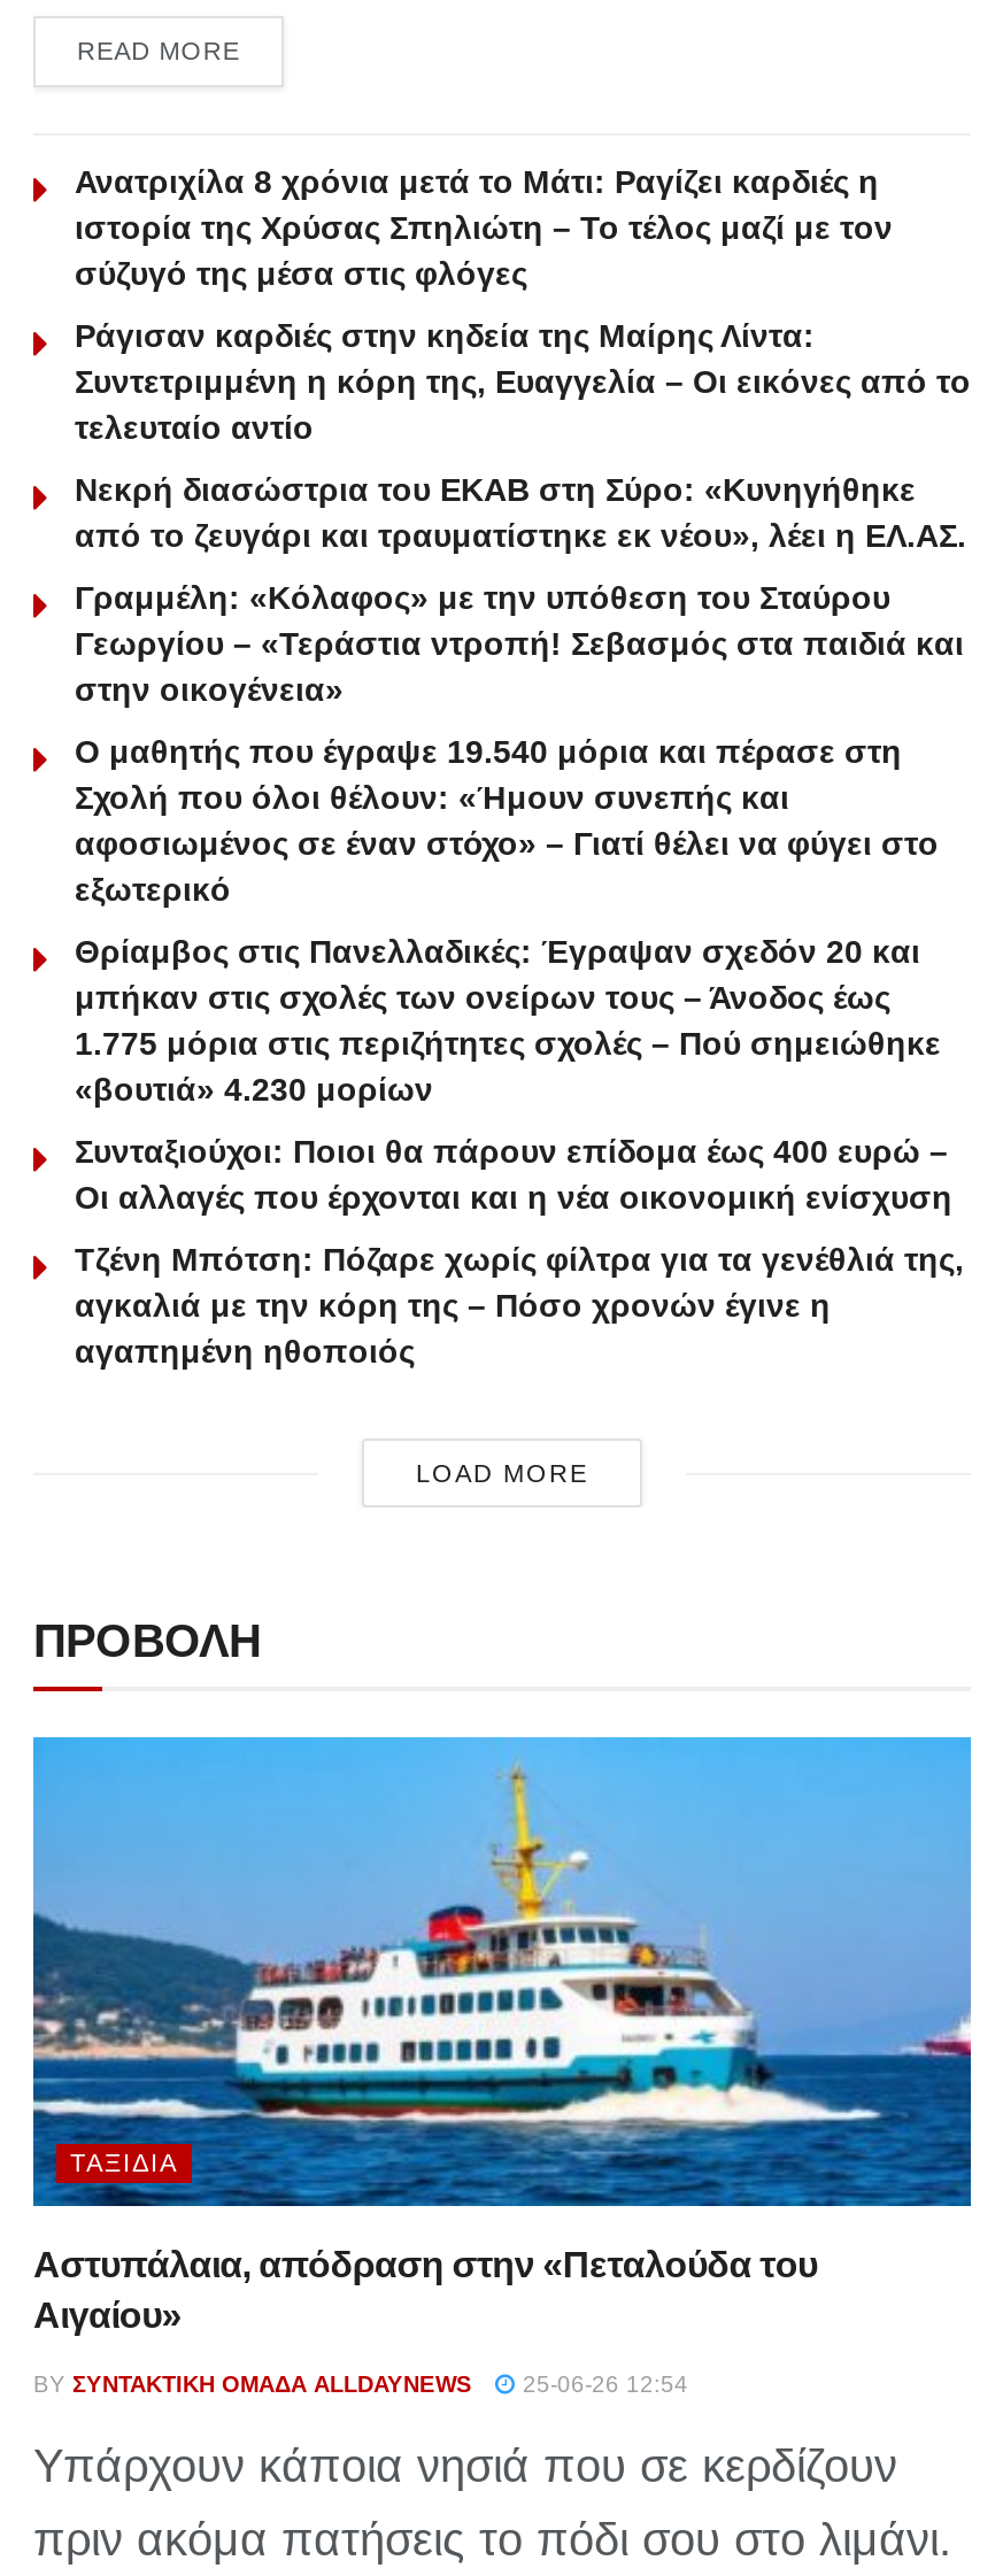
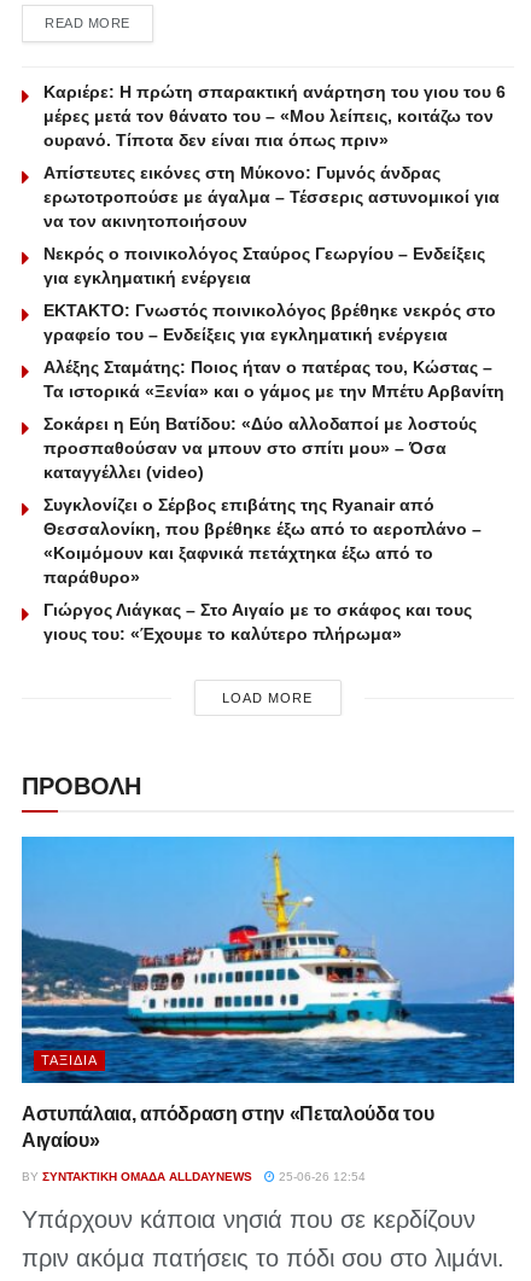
[75,164,893,293] Ανατριχίλα 8 χρόνια μετά το Μάτι: Ραγίζει καρδιές η | ιστορία της Χρύσας Σπηλιώτη – Το τέλος μαζί με τον | σύζυγό της μέσα στις φλόγες -> [43,82,506,150] Καριέρε: Η πρώτη σπαρακτική ανάρτηση του γιου του 6 | μέρες μετά τον θάνατο του – «Μου λείπεις, κοιτάζω τον | ουρανό. Τίποτα δεν είναι πια όπως πριν»
[75,318,971,446] Ράγισαν καρδιές στην κηδεία της Μαίρης Λίντα: | Συντετριμμένη η κόρη της, Ευαγγελία – Οι εικόνες από το | τελευταίο αντίο -> [43,163,500,231] Απίστευτες εικόνες στη Μύκονο: Γυμνός άνδρας | ερωτοτροπούσε με άγαλμα – Τέσσερις αστυνομικοί για | να τον ακινητοποιήσουν
[75,472,966,554] Νεκρή διασώστρια του ΕΚΑΒ στη Σύρο: «Κυνηγήθηκε | από το ζευγάρι και τραυματίστηκε εκ νέου», λέει η ΕΛ.ΑΣ. -> [43,244,485,288] Νεκρός ο ποινικολόγος Σταύρος Γεωργίου – Ενδείξεις | για εγκληματική ενέργεια
[75,580,964,708] Γραμμέλη: «Κόλαφος» με την υπόθεση του Σταύρου | Γεωργίου – «Τεράστια ντροπή! Σεβασμός στα παιδιά και | στην οικογένεια» -> [43,301,496,344] ΕΚΤΑΚΤΟ: Γνωστός ποινικολόγος βρέθηκε νεκρός στο | γραφείο του – Ενδείξεις για εγκληματική ενέργεια
[75,734,939,908] Ο μαθητής που έγραψε 19.540 μόρια και πέρασε στη | Σχολή που όλοι θέλουν: «Ήμουν συνεπής και | αφοσιωμένος σε έναν στόχο» – Γιατί θέλει να φύγει στο | εξωτερικό -> [43,358,504,401] Αλέξης Σταμάτης: Ποιος ήταν ο πατέρας του, Κώστας – | Τα ιστορικά «Ξενία» και ο γάμος με την Μπέτυ Αρβανίτη
[75,934,941,1108] Θρίαμβος στις Πανελλαδικές: Έγραψαν σχεδόν 20 και | μπήκαν στις σχολές των ονείρων τους – Άνοδος έως | 1.775 μόρια στις περιζήτητες σχολές – Πού σημειώθηκε | «βουτιά» 4.230 μορίων -> [43,414,477,482] Σοκάρει η Εύη Βατίδου: «Δύο αλλοδαποί με λοστούς | προσπαθούσαν να μπουν στο σπίτι μου» – Όσα | καταγγέλλει (video)
[75,1134,952,1216] Συνταξιούχοι: Ποιοι θα πάρουν επίδομα έως 400 ευρώ – | Οι αλλαγές που έρχονται και η νέα οικονομική ενίσχυση -> [43,495,482,587] Συγκλονίζει ο Σέρβος επιβάτης της Ryanair από | Θεσσαλονίκη, που βρέθηκε έξω από το αεροπλάνο – | «Κοιμόμουν και ξαφνικά πετάχτηκα έξω από το | παράθυρο»
[75,1242,964,1370] Τζένη Μπότση: Πόζαρε χωρίς φίλτρα για τα γενέθλιά της, | αγκαλιά με την κόρη της – Πόσο χρονών έγινε η | αγαπημένη ηθοποιός -> [43,600,472,644] Γιώργος Λιάγκας – Στο Αιγαίο με το σκάφος και τους | γιους του: «Έχουμε το καλύτερο πλήρωμα»

